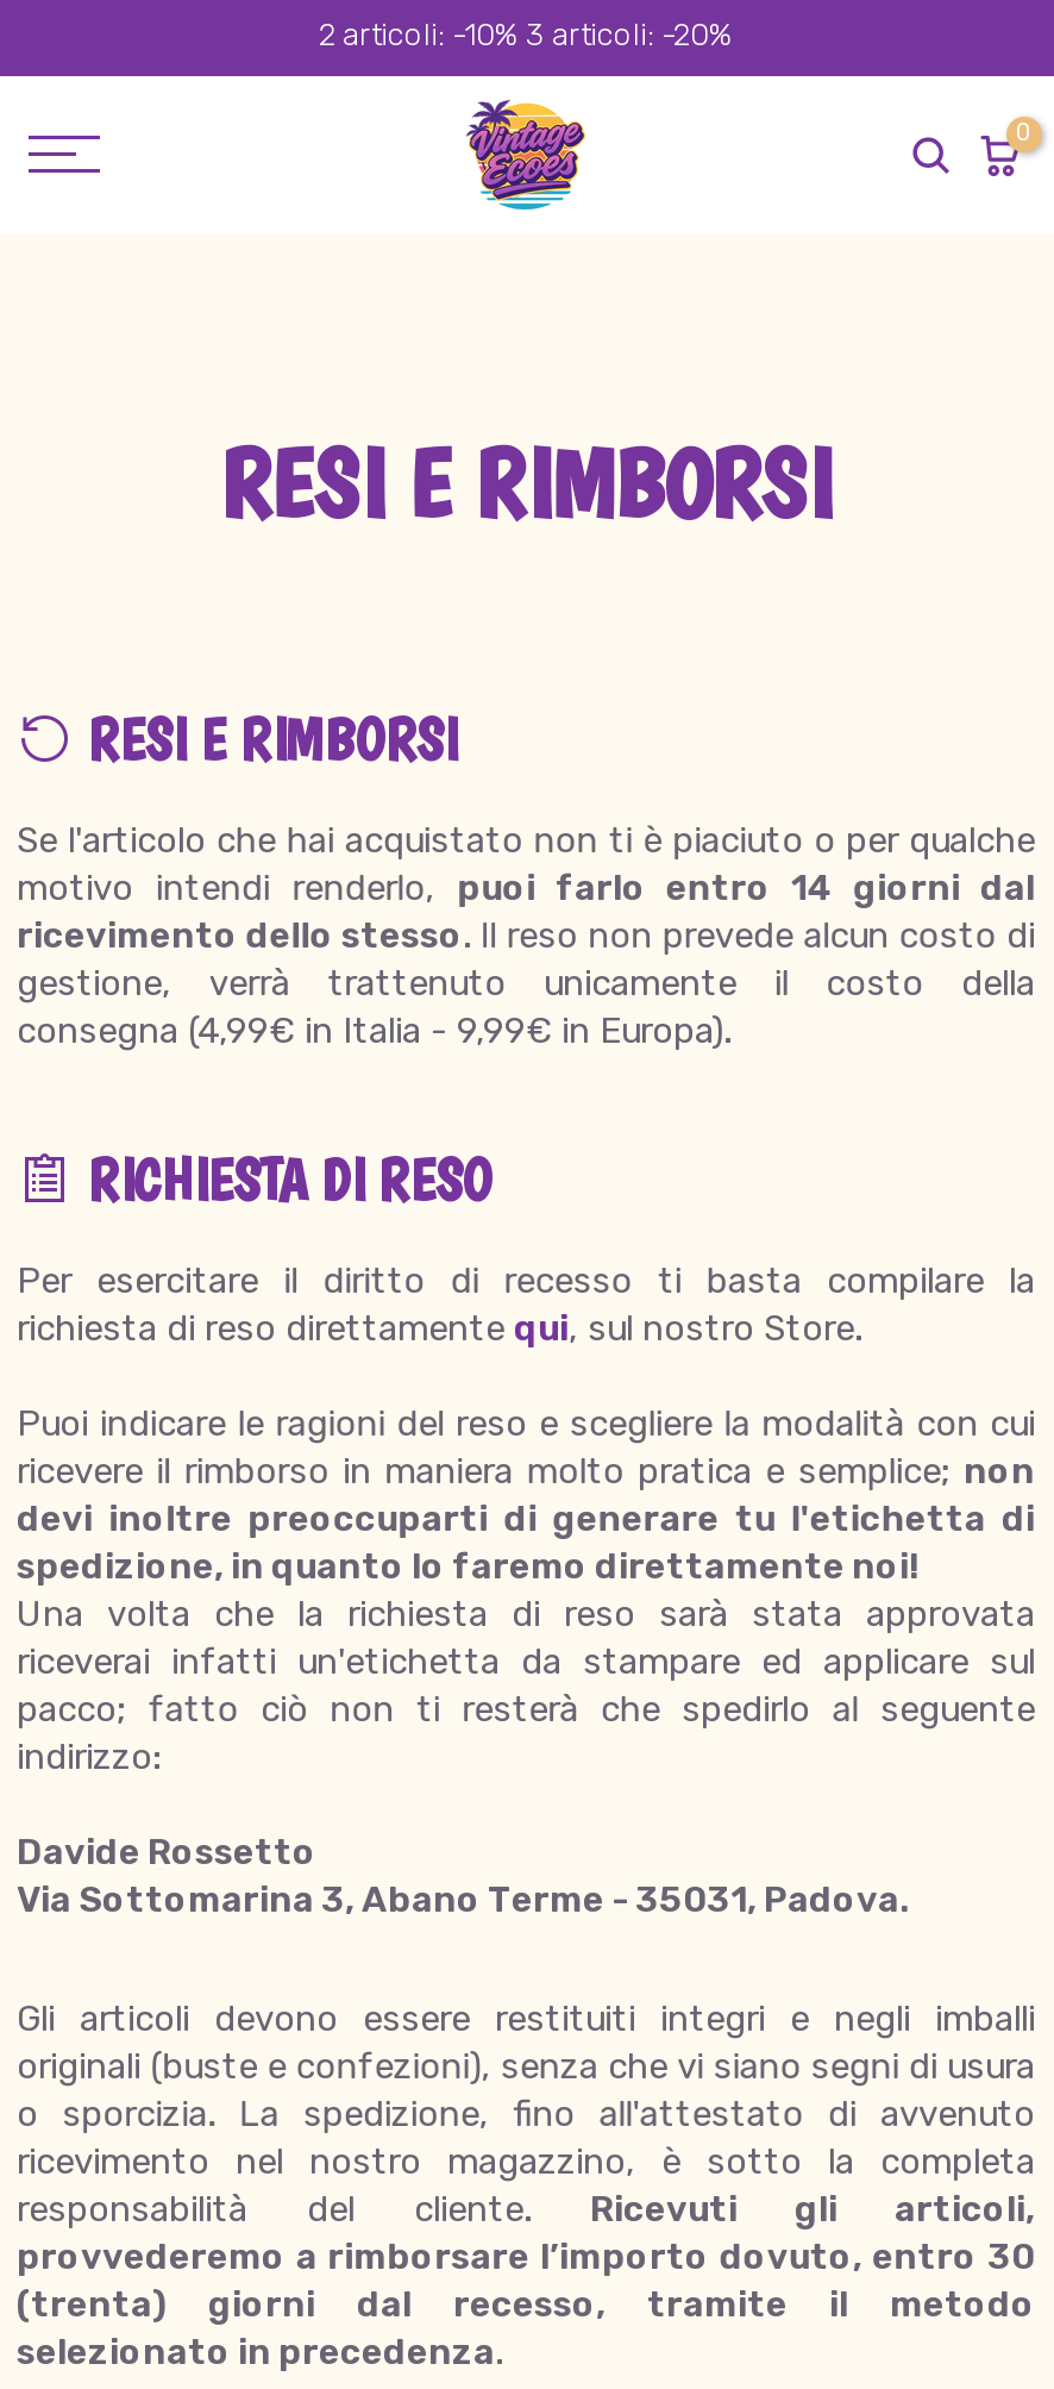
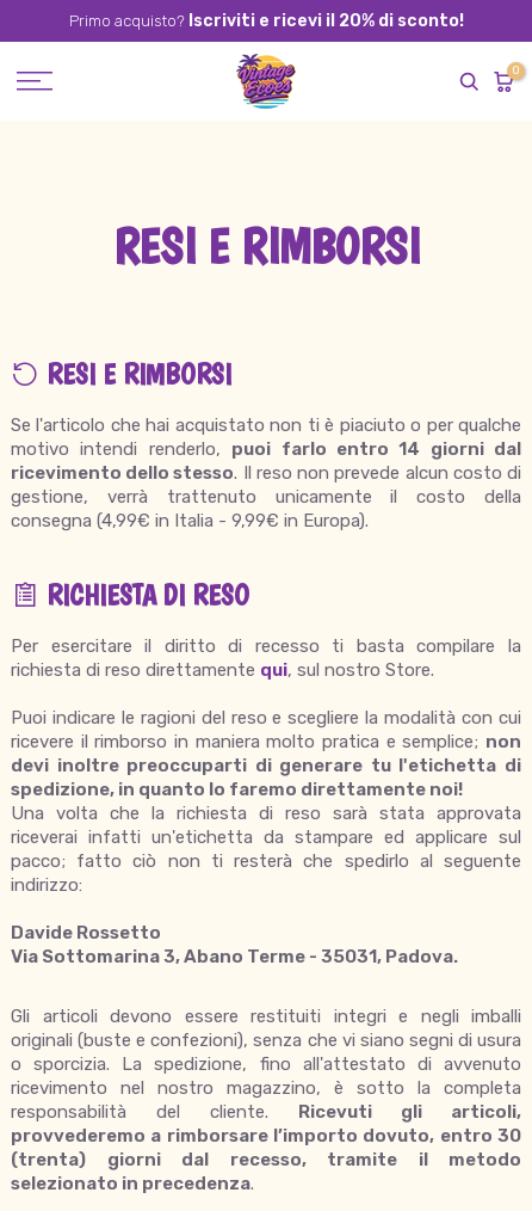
[319,17,733,52] 2 articoli: -10% 3 articoli: -20% -> [69,11,463,31] Primo acquisto? Iscriviti e ricevi il 20% di sconto!

